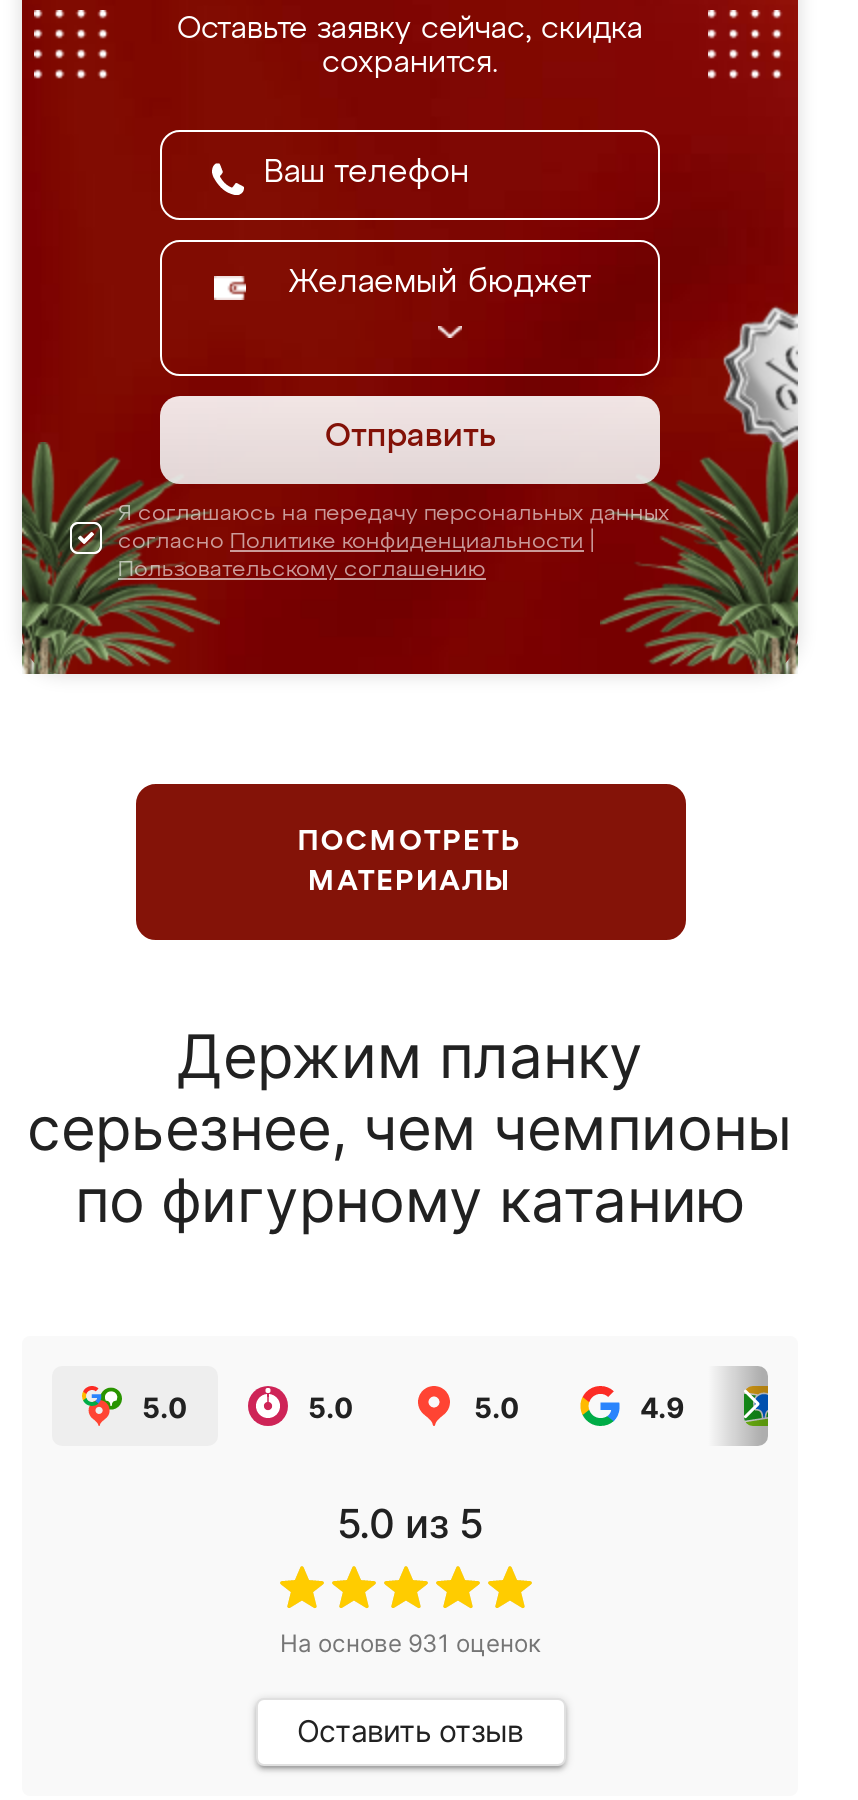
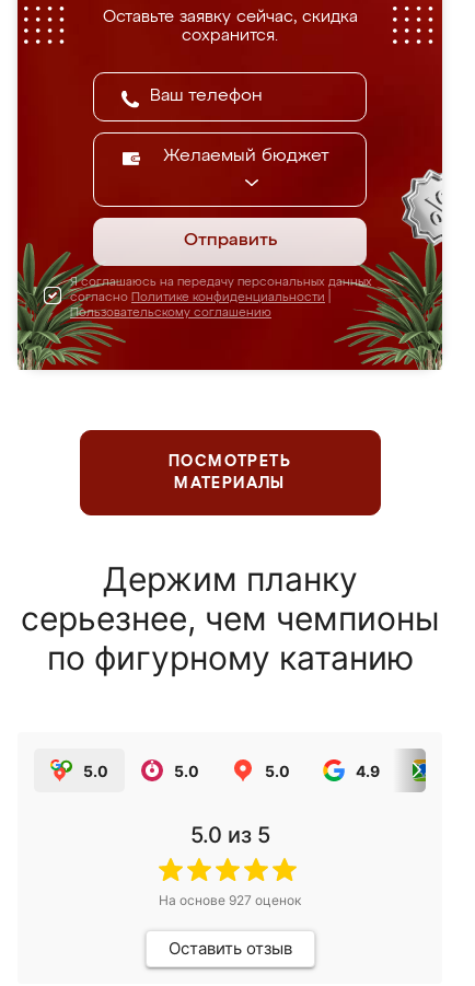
[280,1628,540,1658] На основе 931 оценок -> [159,892,301,908] На основе 927 оценок

